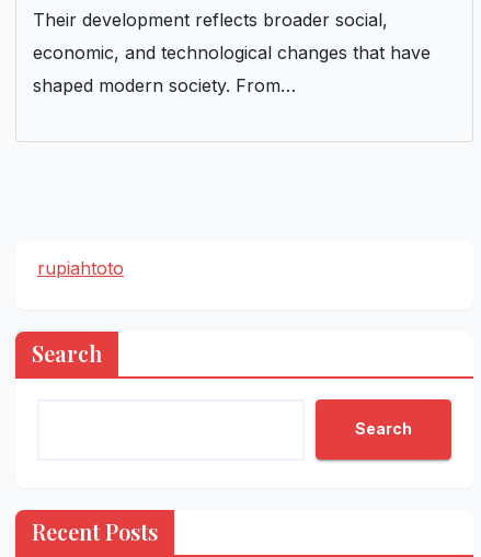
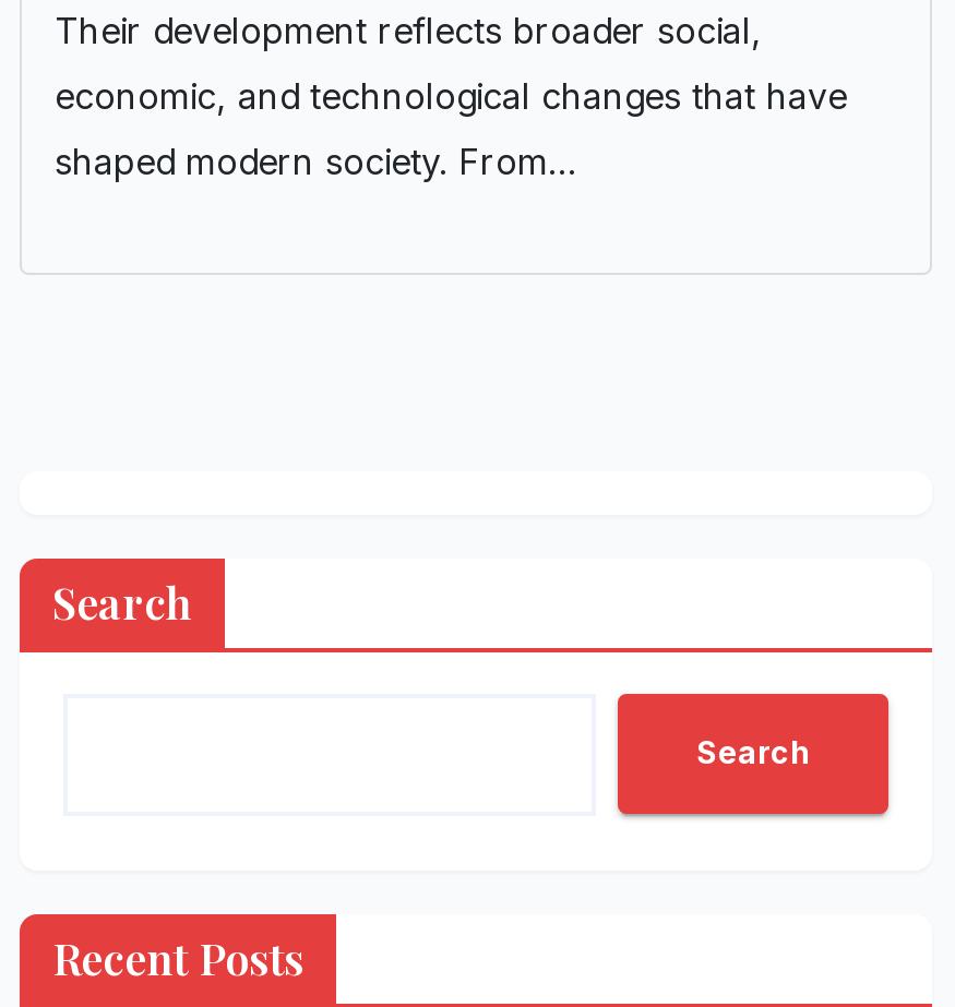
[37,257,124,279] rupiahtoto -> none

